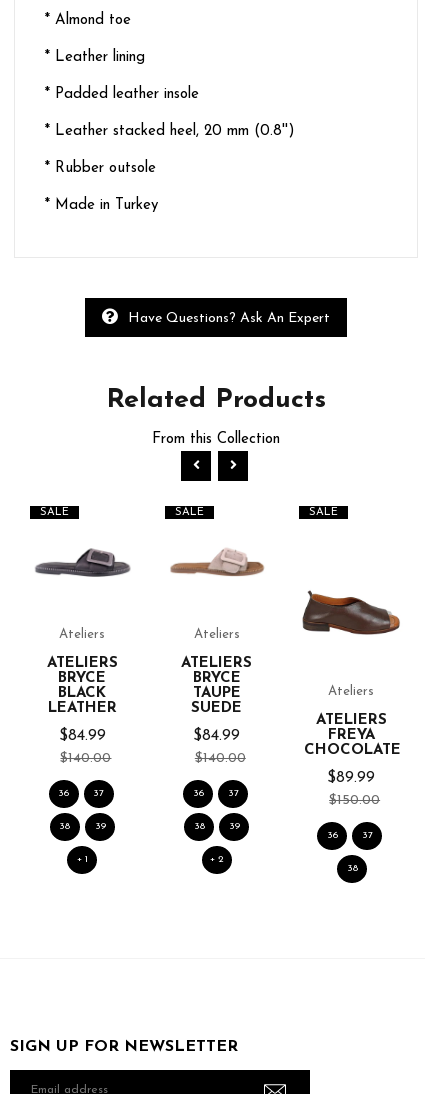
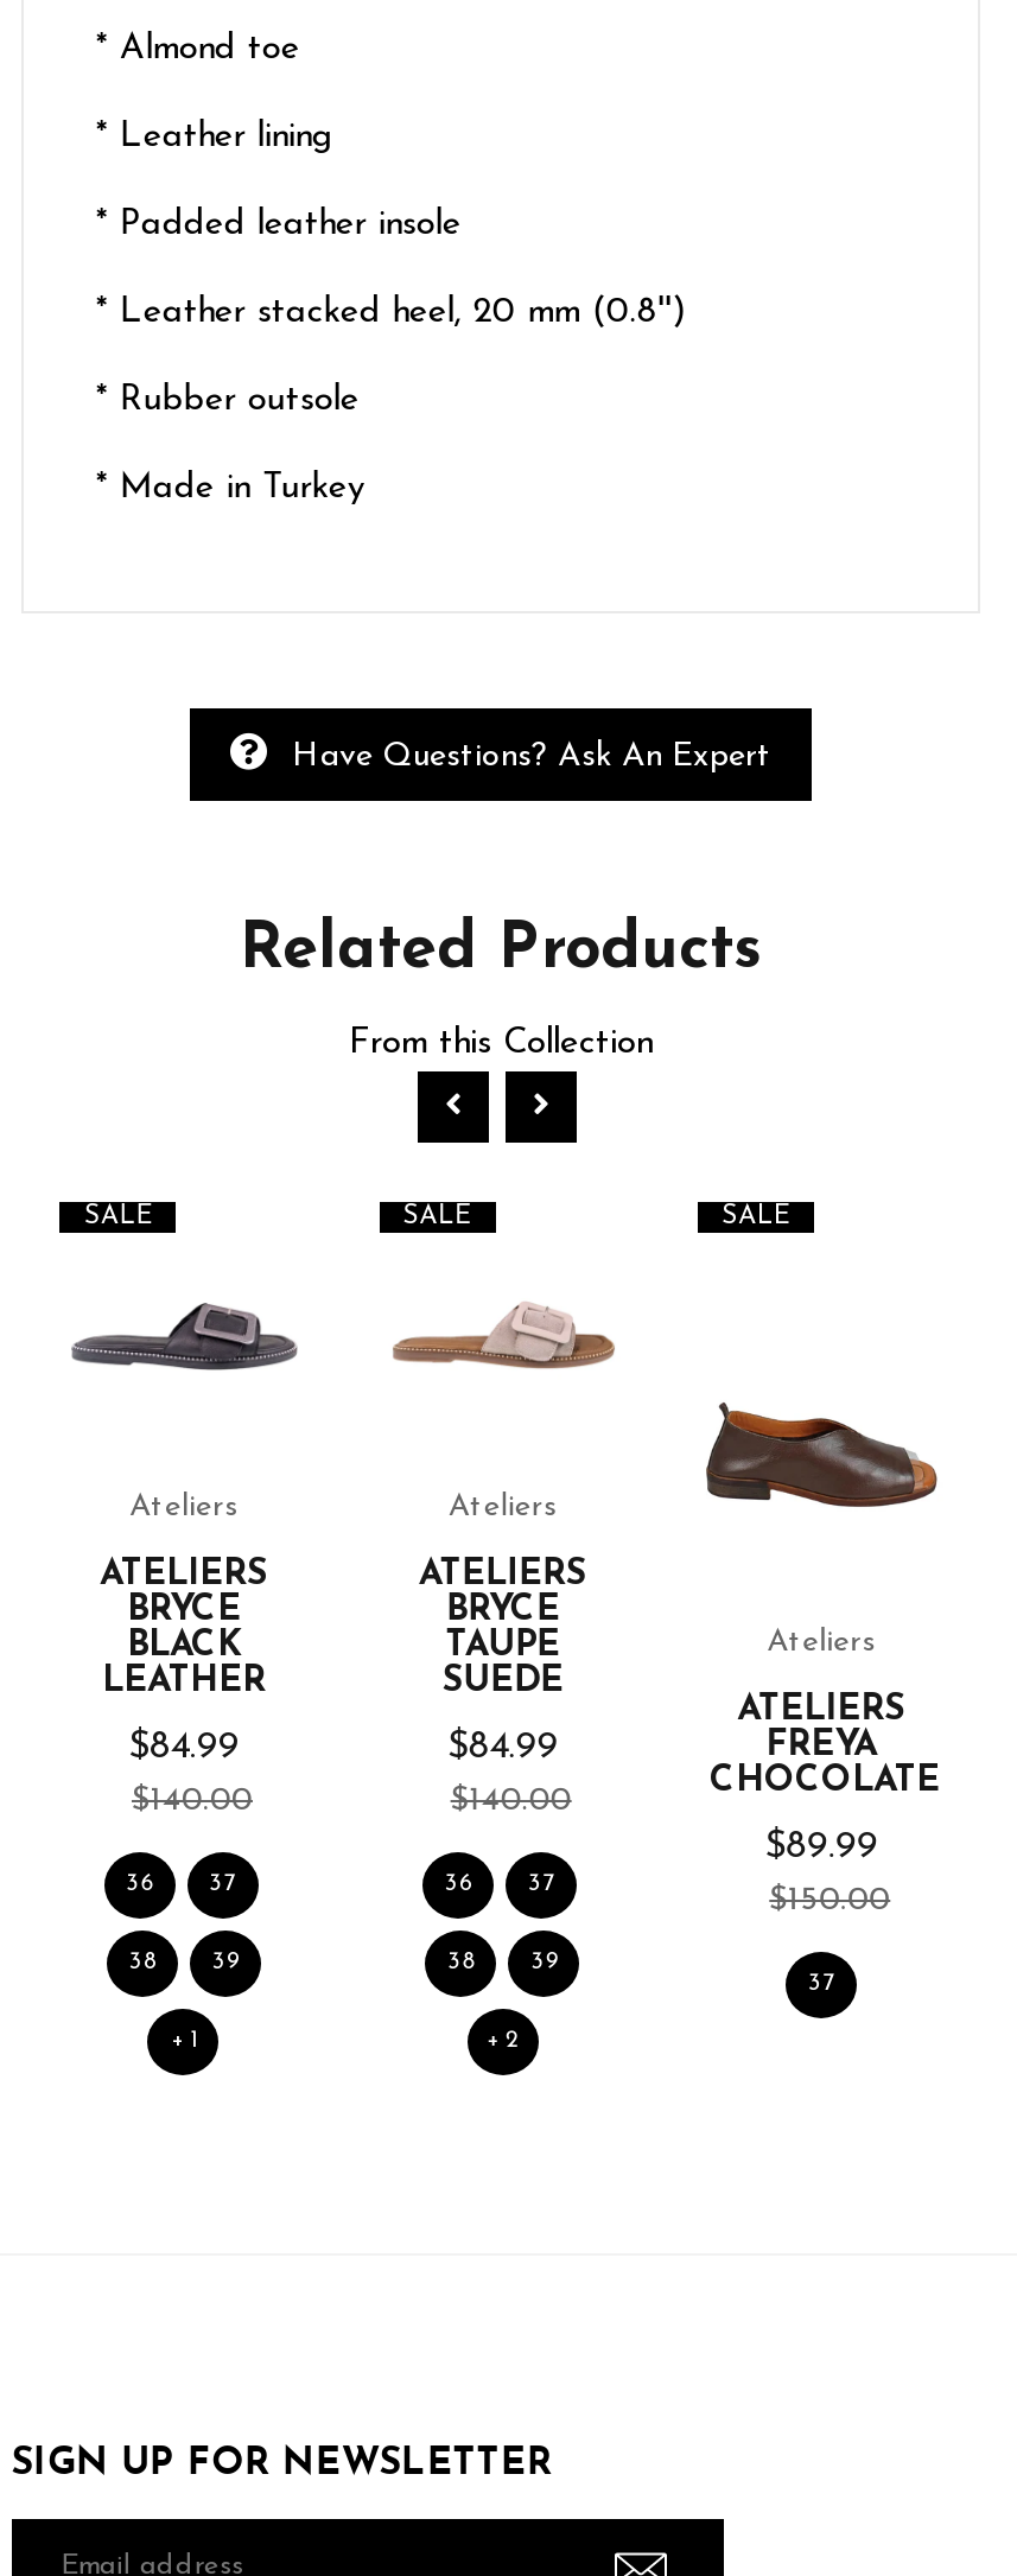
[327,830,338,841] 36 -> none
[347,863,358,874] 38 -> none

